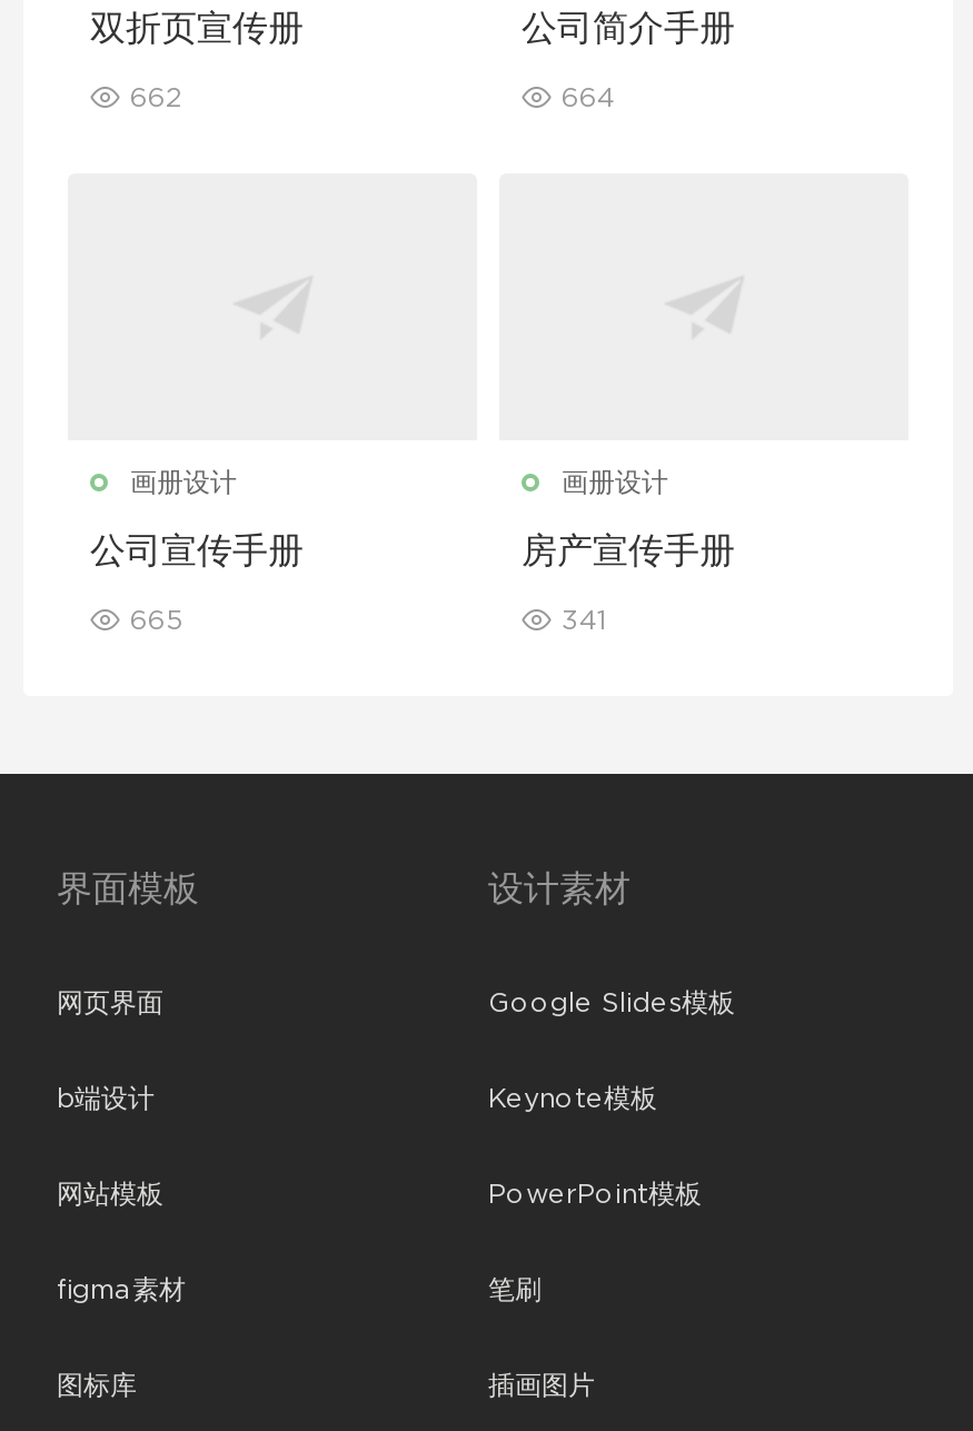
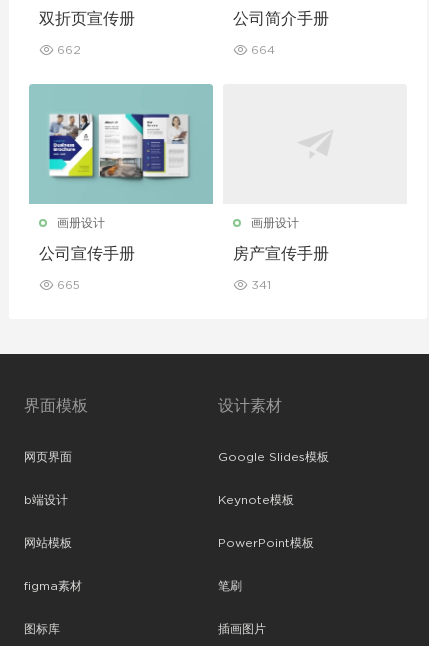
none -> [29,84,213,204] [image]

